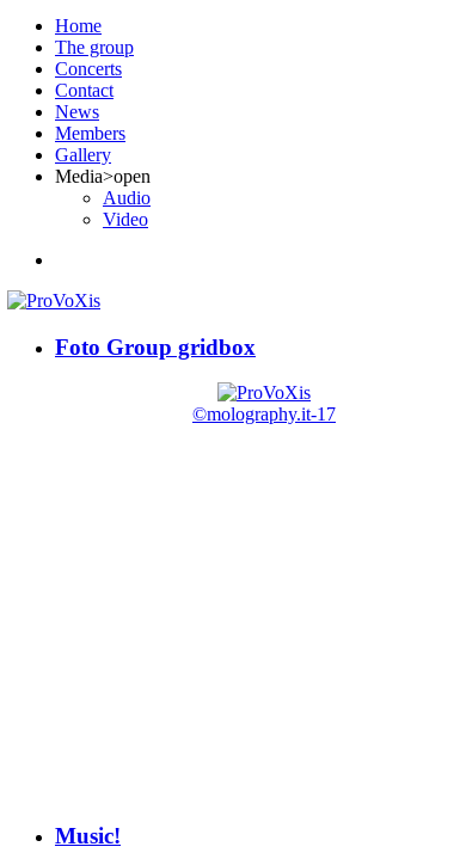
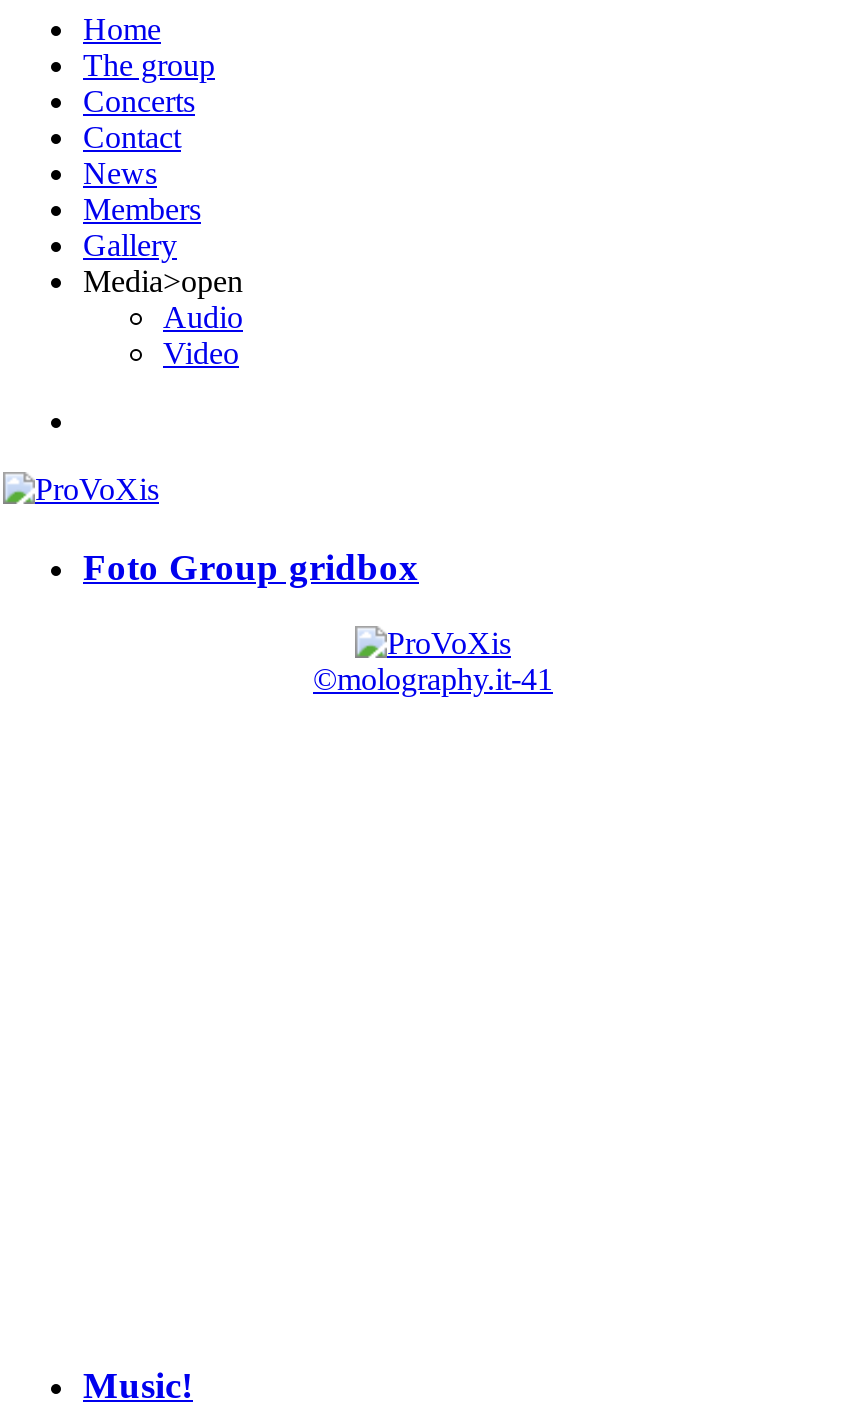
[192,404,336,425] ©molography.it-17 -> [313,663,553,697] ©molography.it-41

